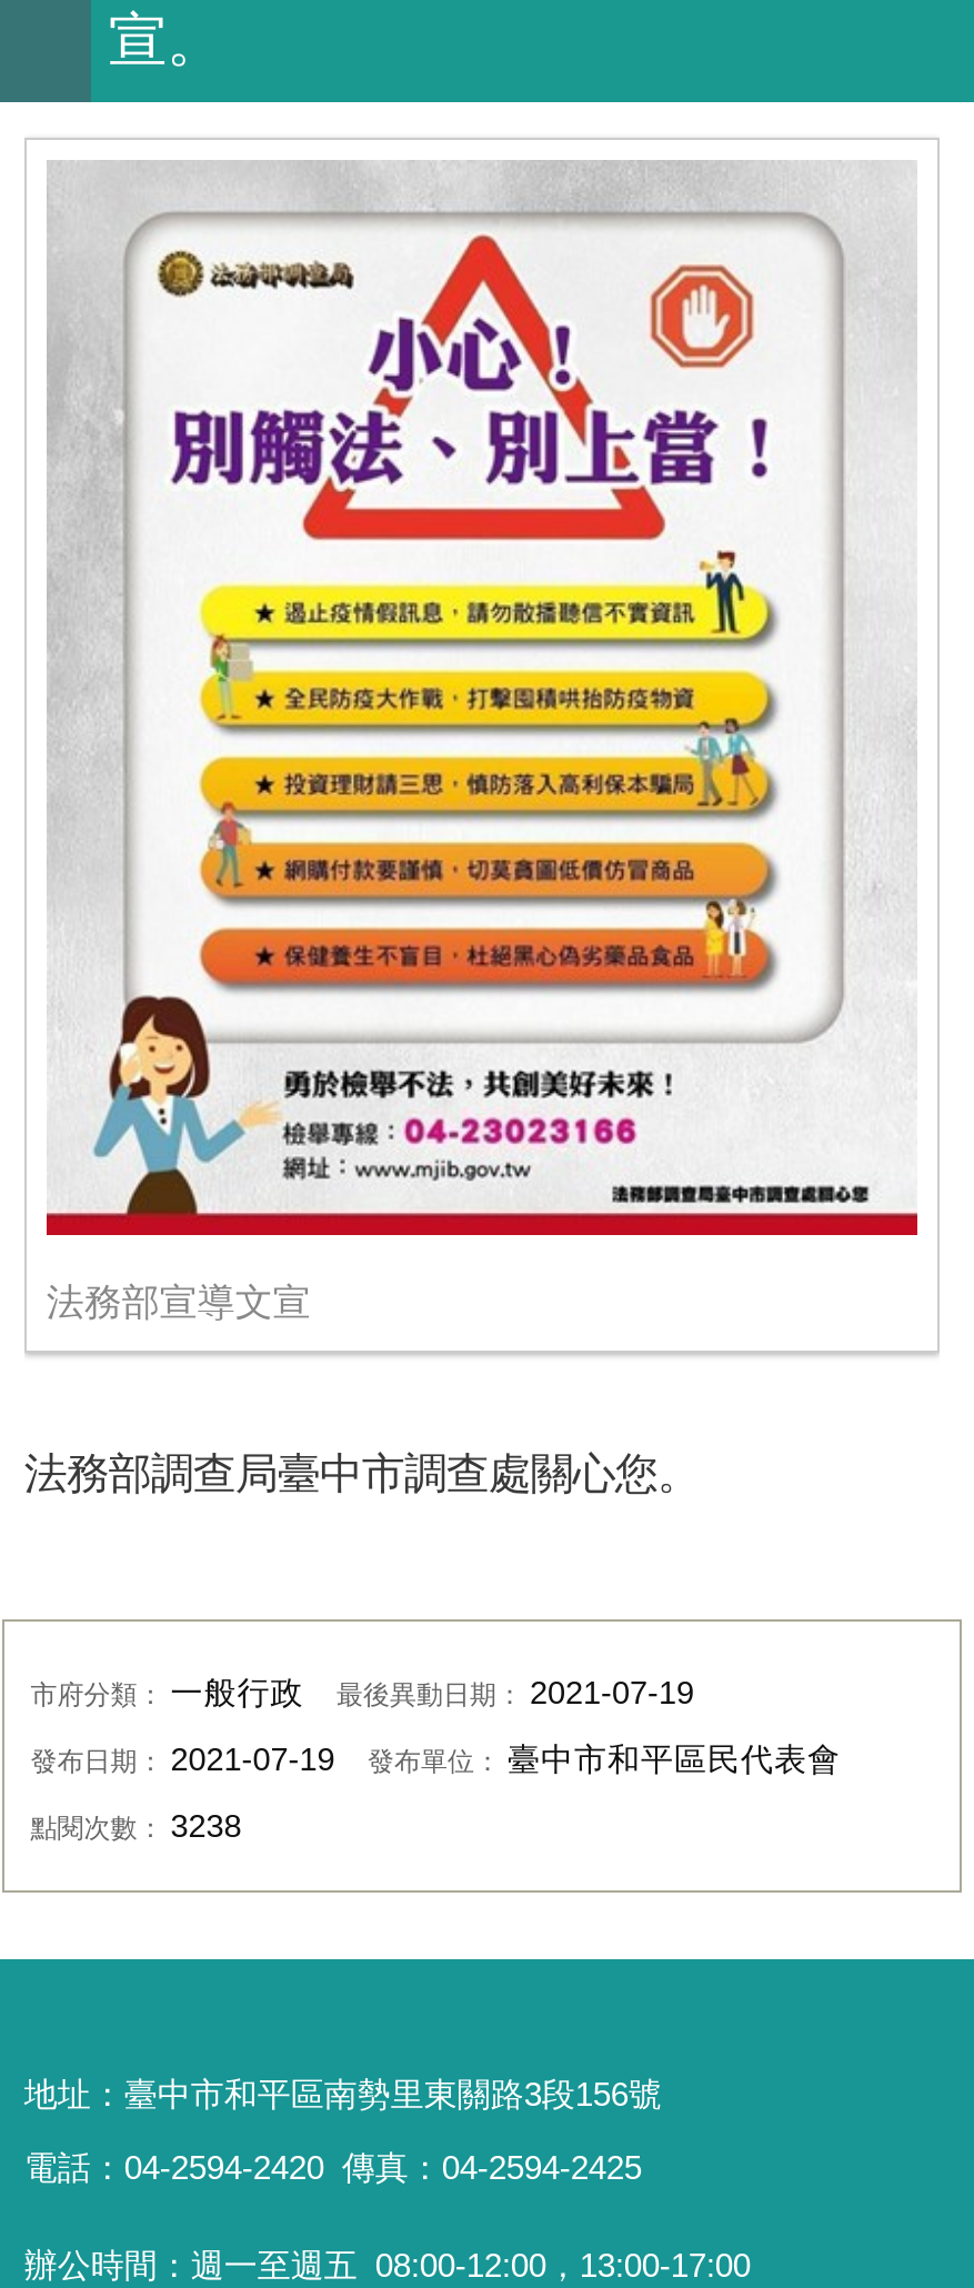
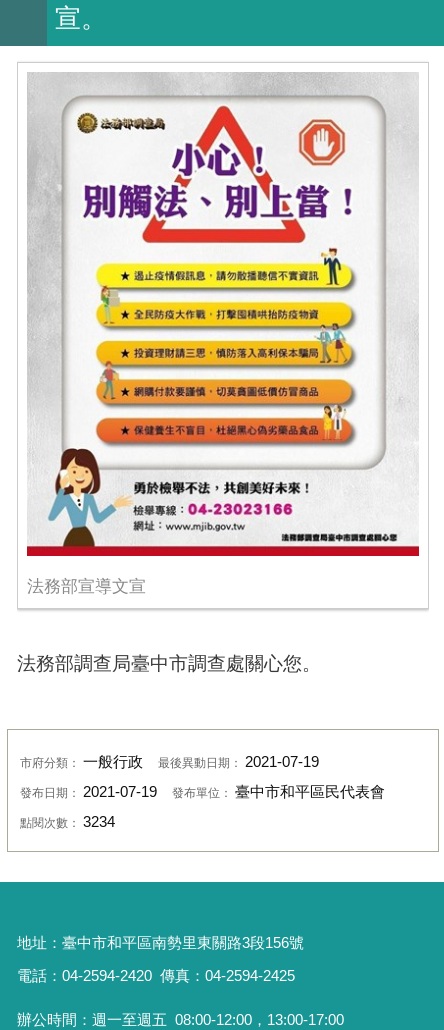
[30,1808,241,1844] 點閱次數：3238 -> [20,814,115,830] 點閱次數：3234

